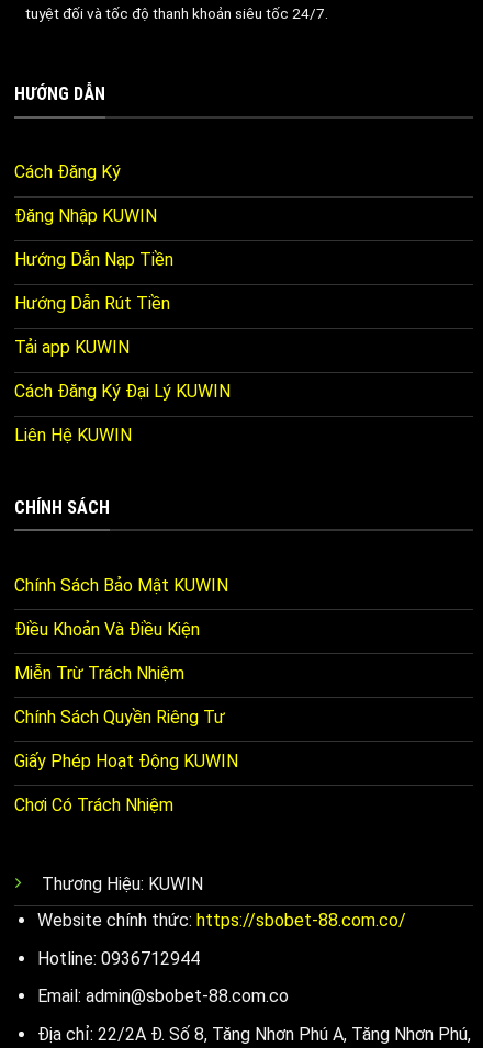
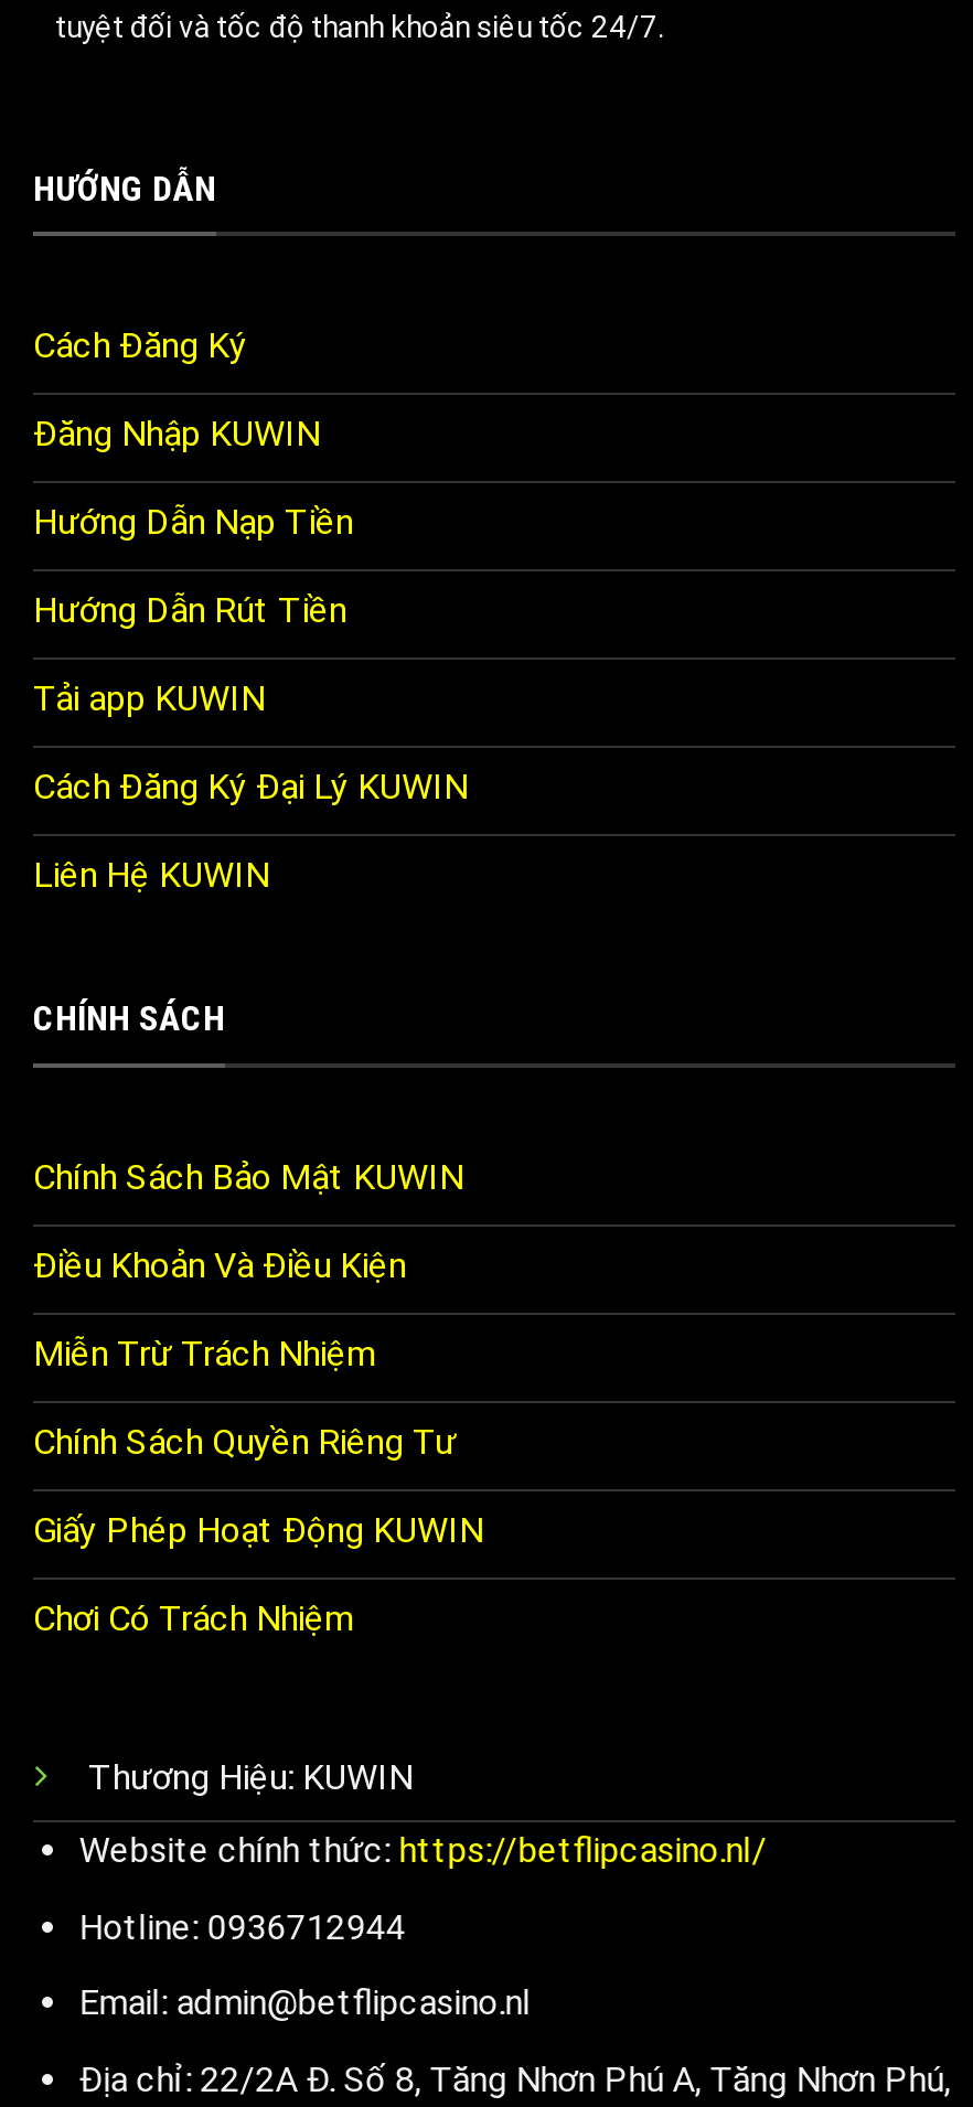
[37,910,406,931] Website chính thức: https://sbobet-88.com.co/ -> [79,1829,767,1871] Website chính thức: https://betflipcasino.nl/
[37,986,288,1007] Email: admin@sbobet-88.com.co -> [79,1982,531,2024] Email: admin@betflipcasino.nl

